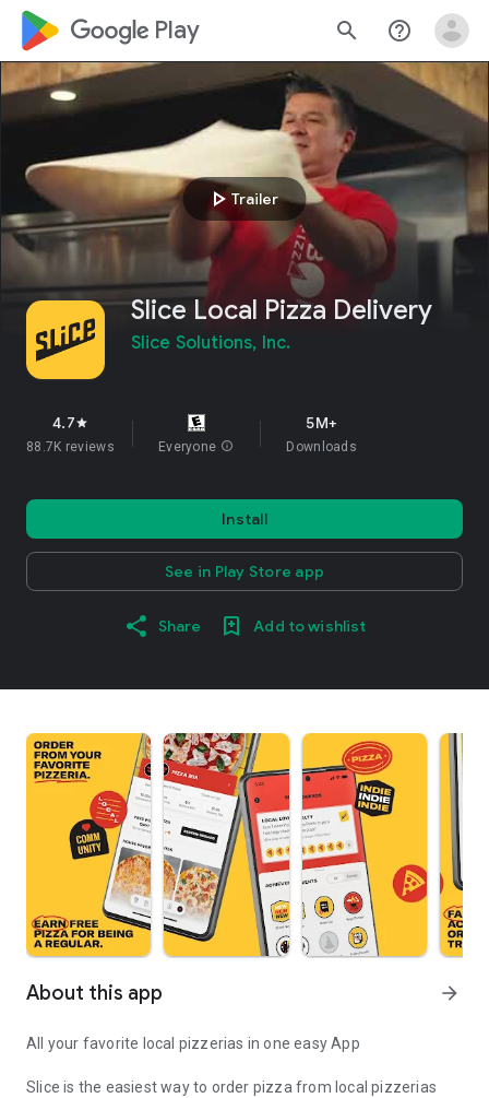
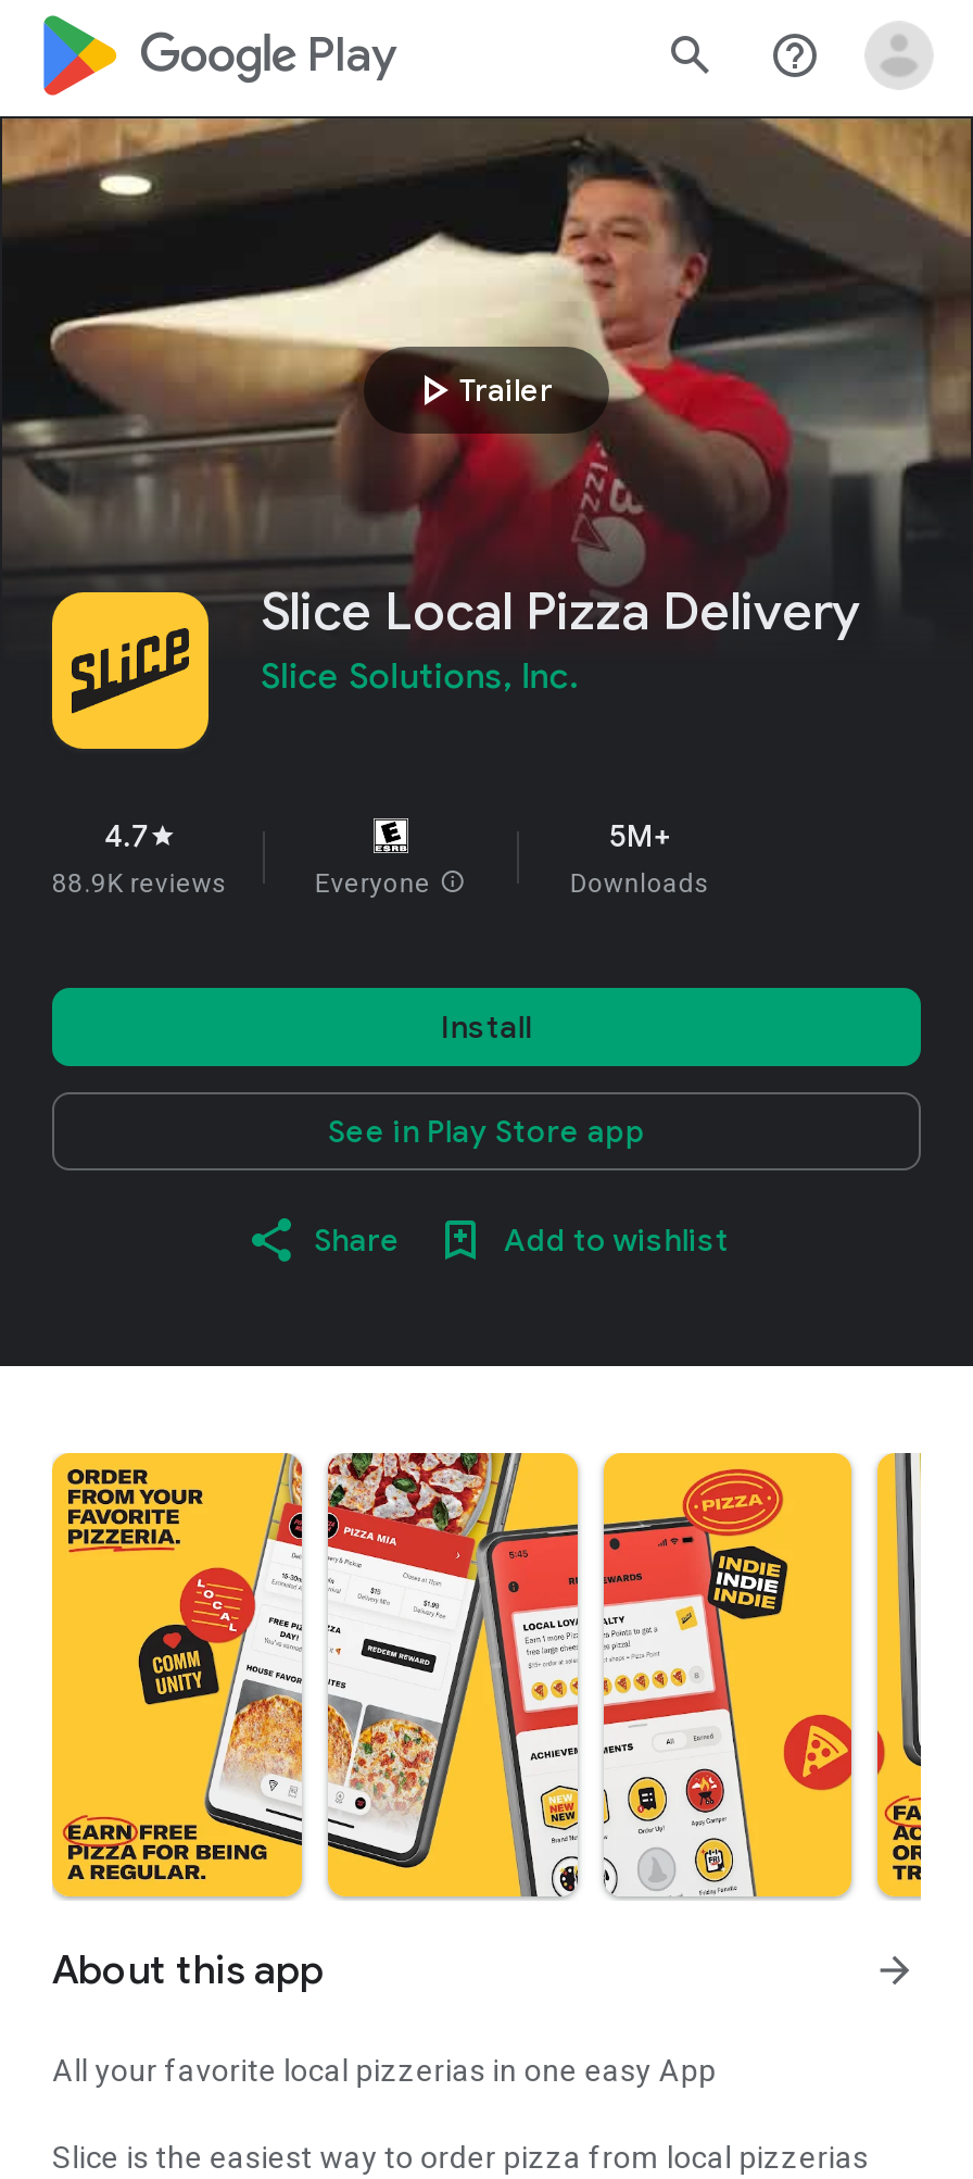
[26,439,115,454] 88.7K reviews -> [52,868,228,899] 88.9K reviews

